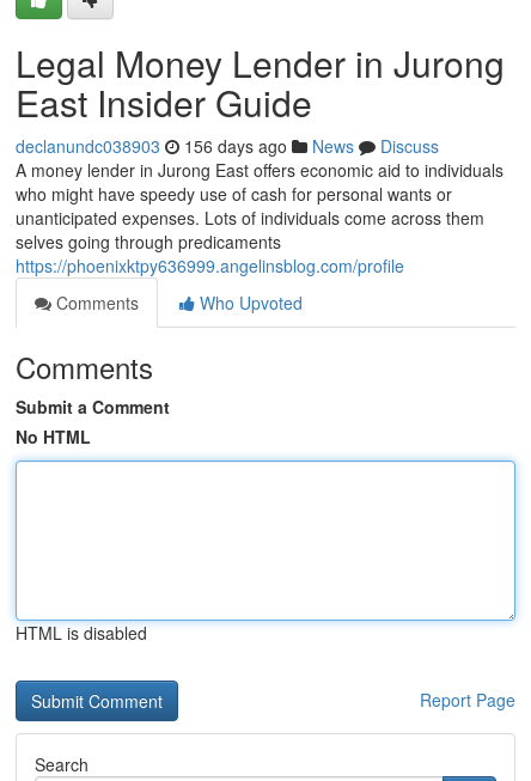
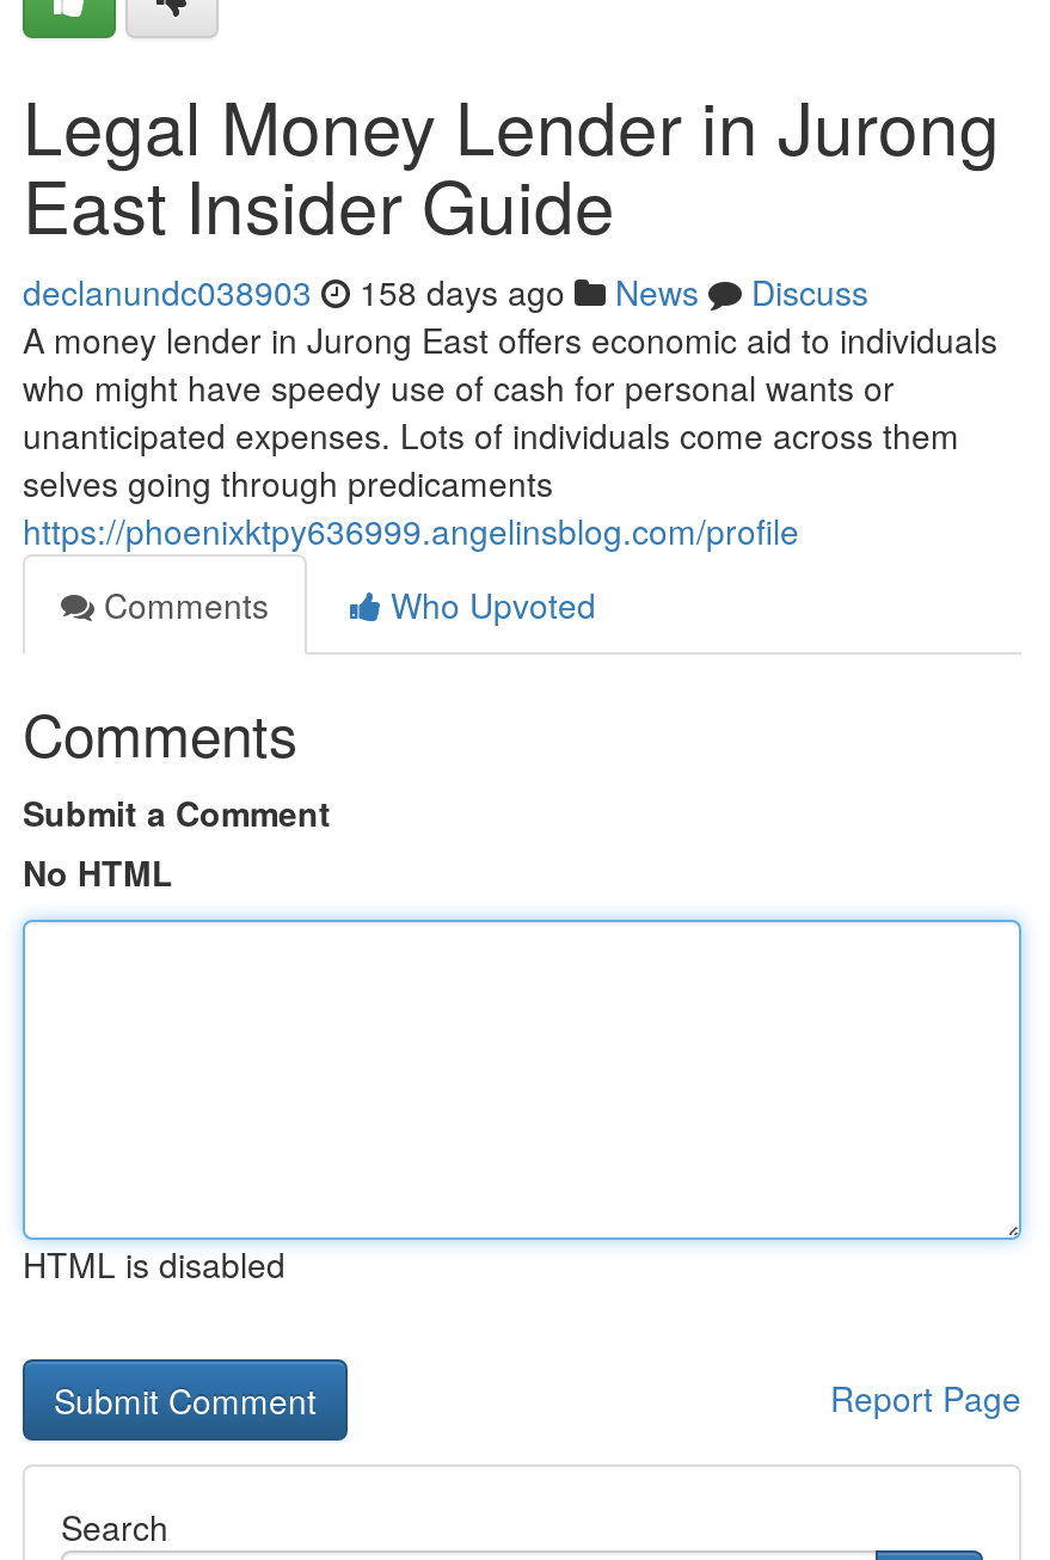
[16,134,439,158] declanundc038903 156 days ago News Discuss -> [23,268,868,315] declanundc038903 158 days ago News Discuss

